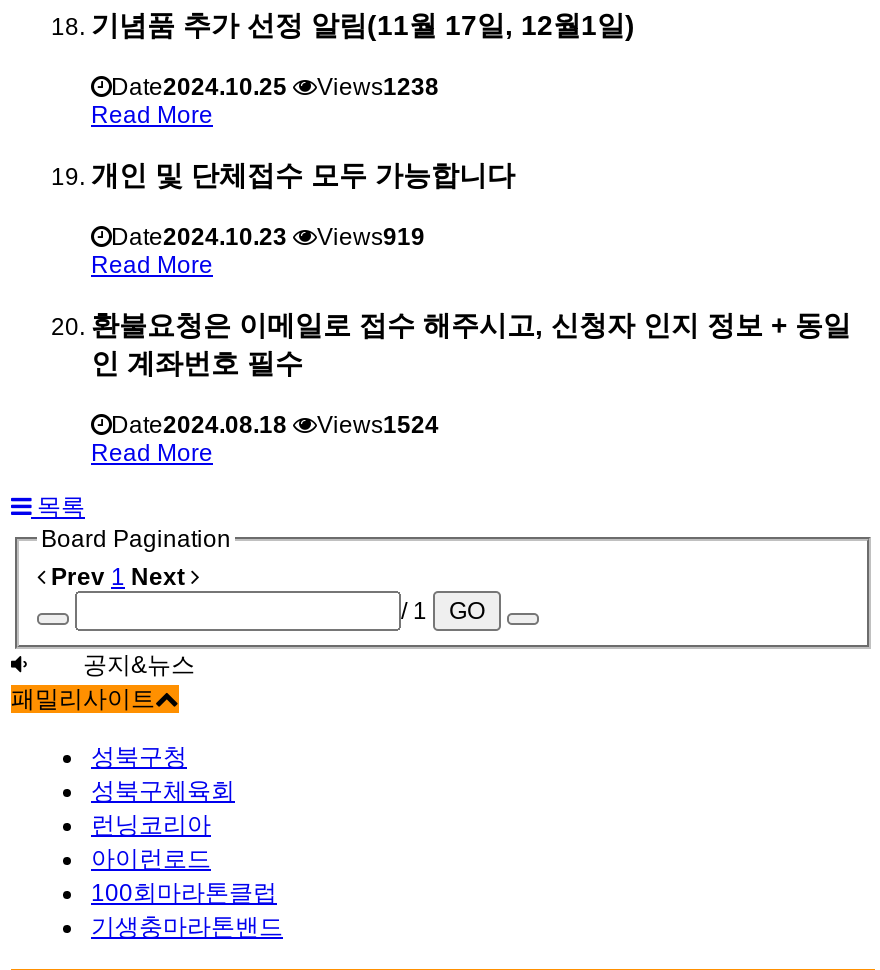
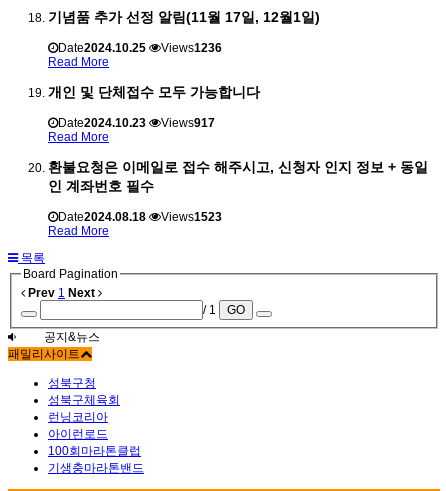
[111,74,439,102] Date2024.10.25 Views1238 -> [58,41,222,55] Date2024.10.25 Views1236
[111,224,425,252] Date2024.10.23 Views919 -> [58,116,215,130] Date2024.10.23 Views917
[111,412,439,440] Date2024.08.18 Views1524 -> [58,210,222,224] Date2024.08.18 Views1523

